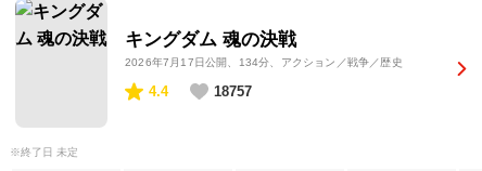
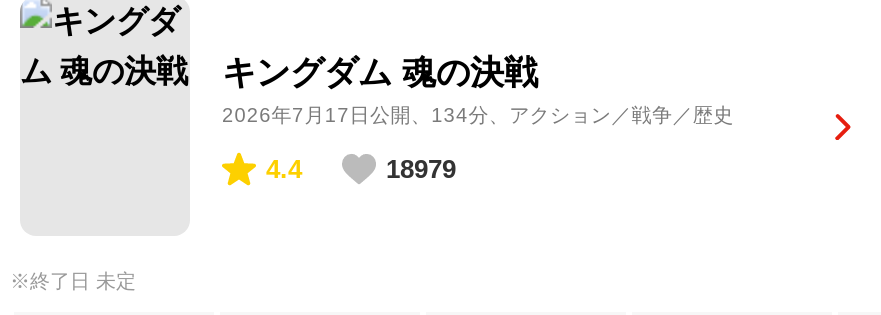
[214,84,252,100] 18757 -> [386,155,456,185] 18979

